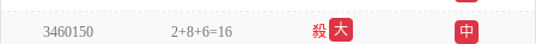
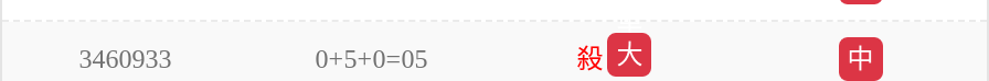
[43,24,93,40] 3460150 -> [79,44,172,74] 3460933
[171,24,232,40] 2+8+6=16 -> [315,44,428,74] 0+5+0=05

